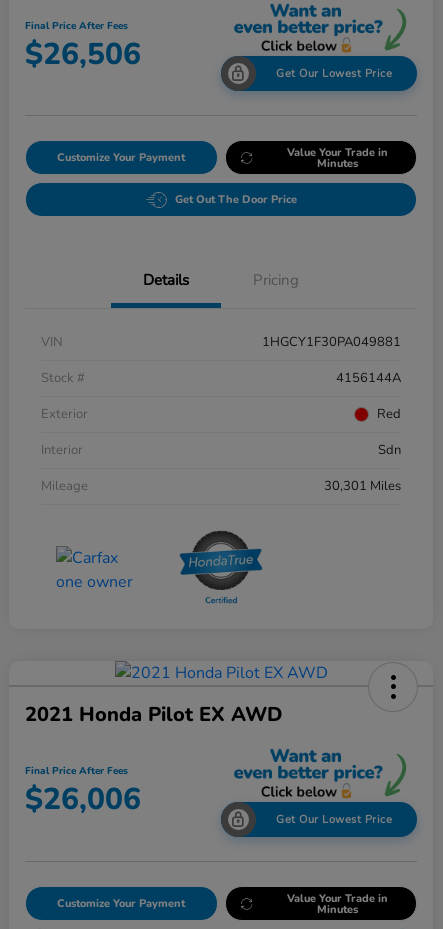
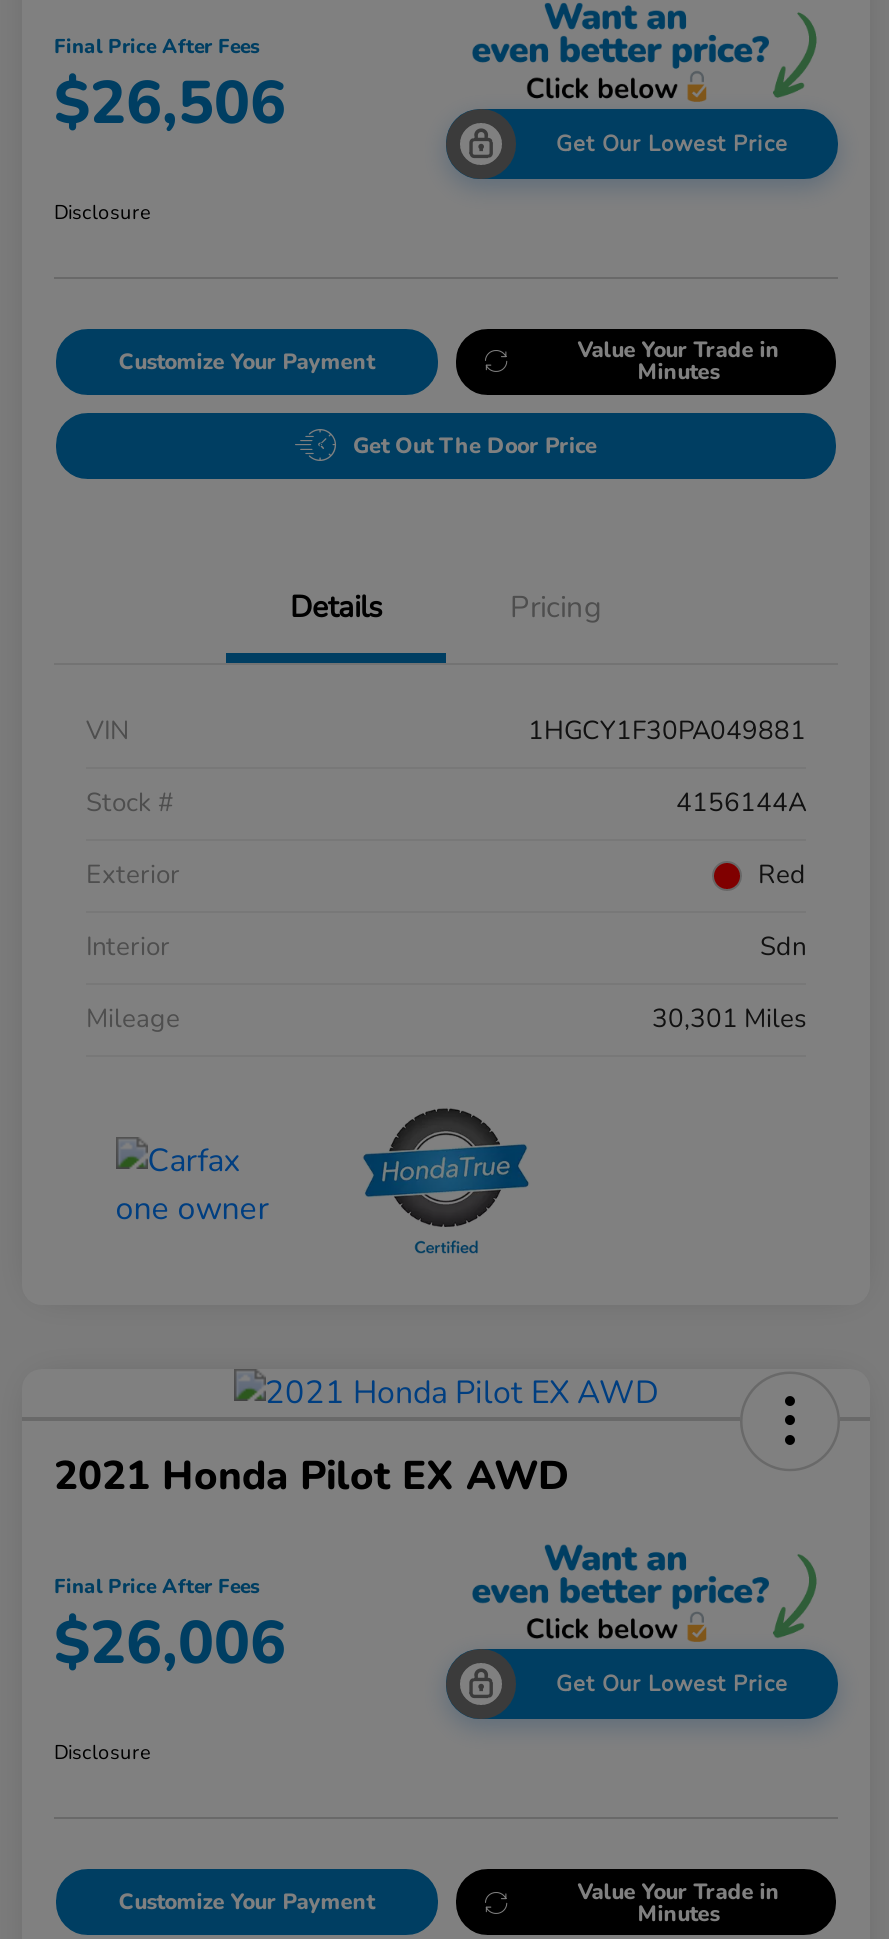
none -> [54,198,150,226] Disclosure
none -> [54,1740,150,1768] Disclosure

